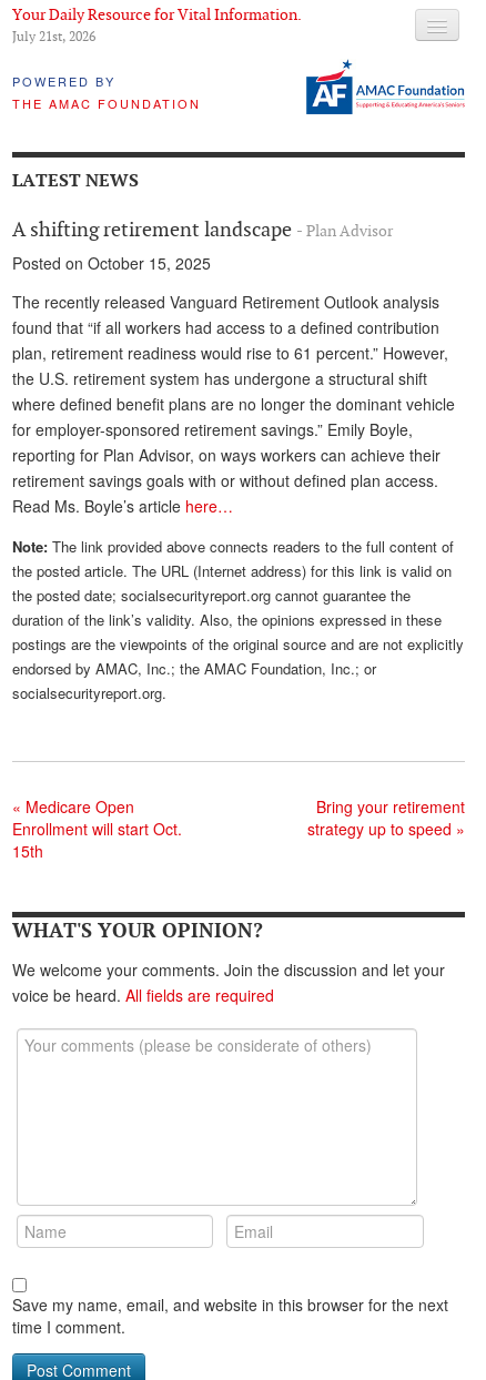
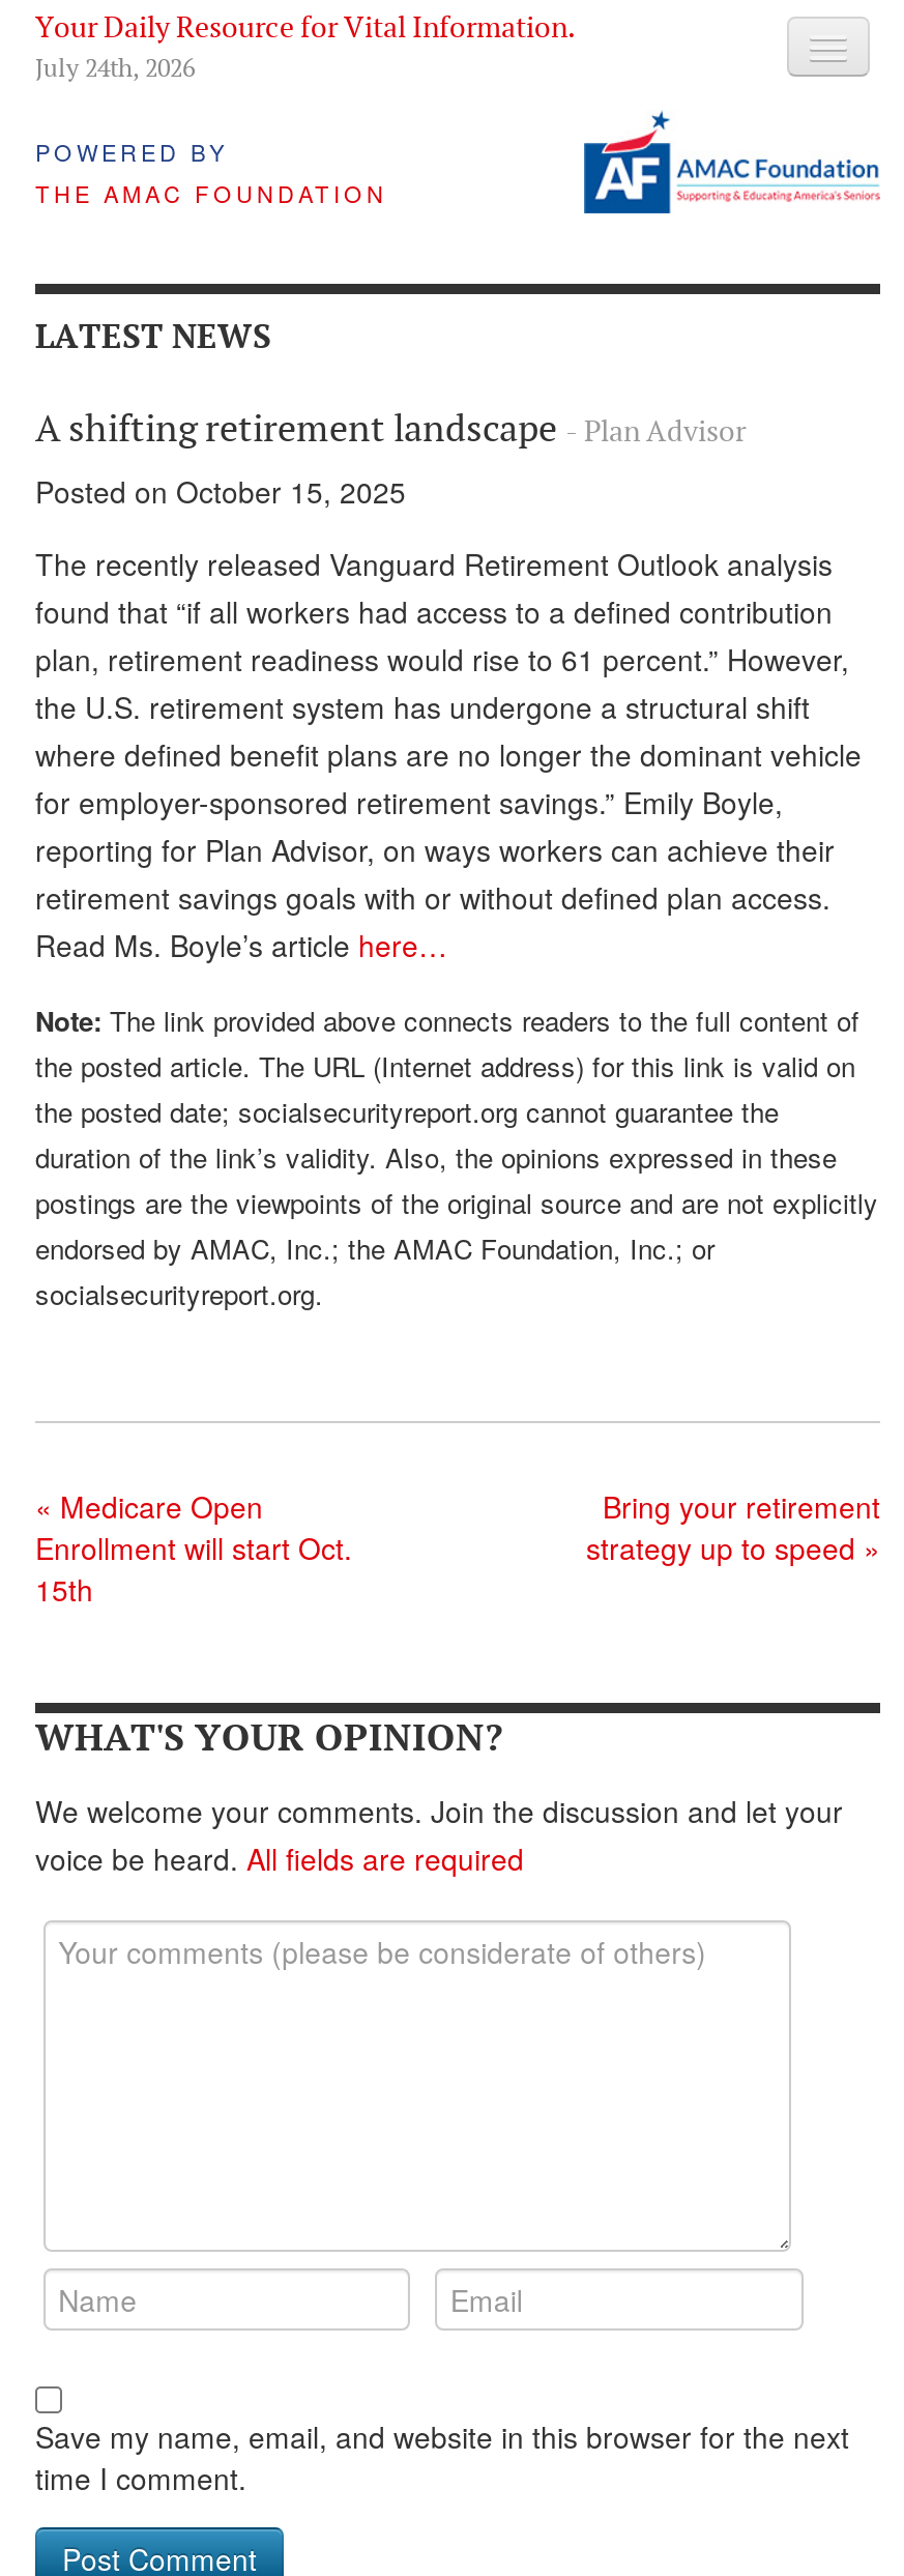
[12,28,95,44] July 21st, 2026 -> [35,52,195,83] July 24th, 2026

